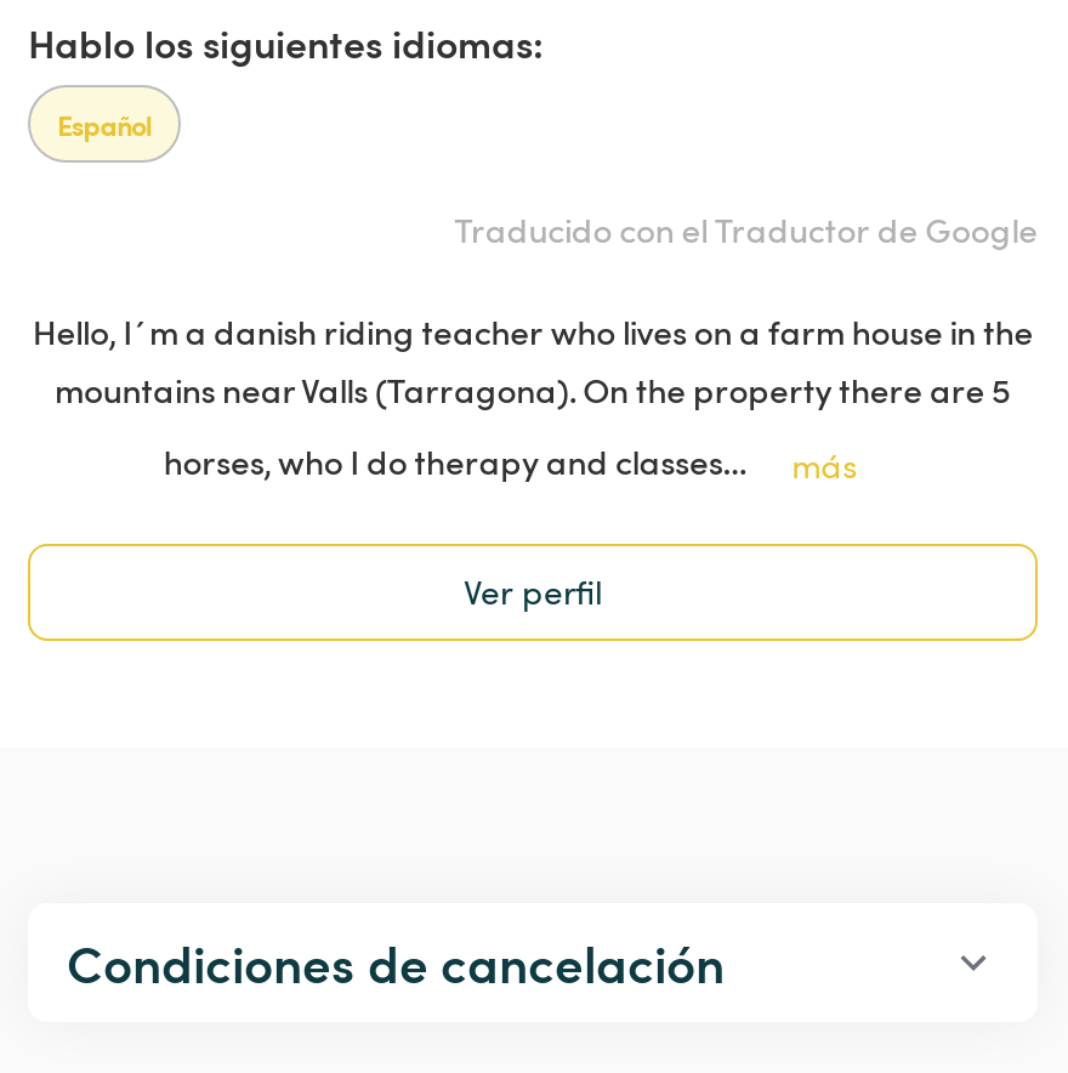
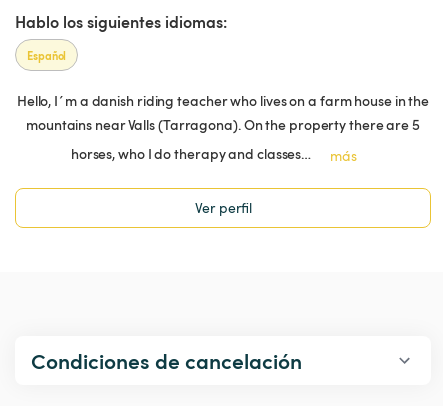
[454,207,1038,253] Traducido con el Traductor de Google -> none

